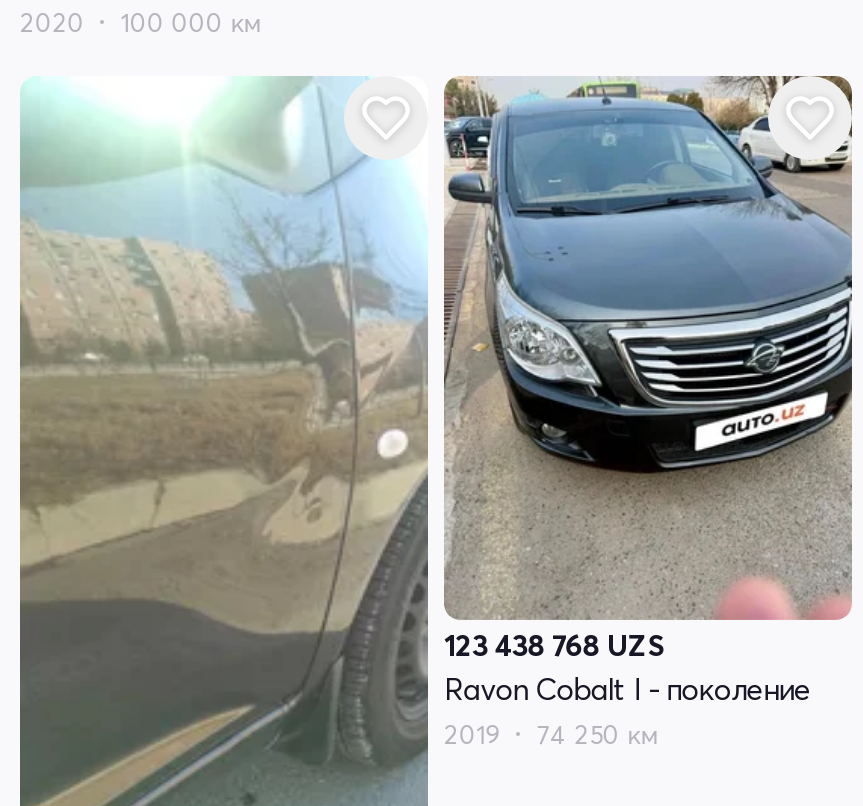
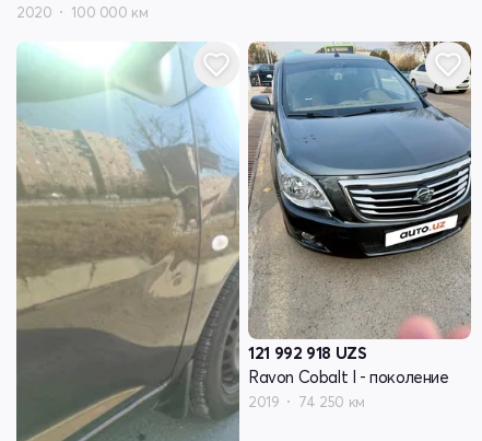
[444,626,665,664] 123 438 768 UZS -> [248,343,367,364] 121 992 918 UZS

